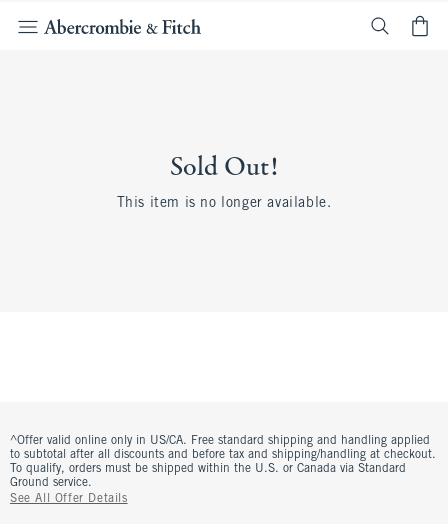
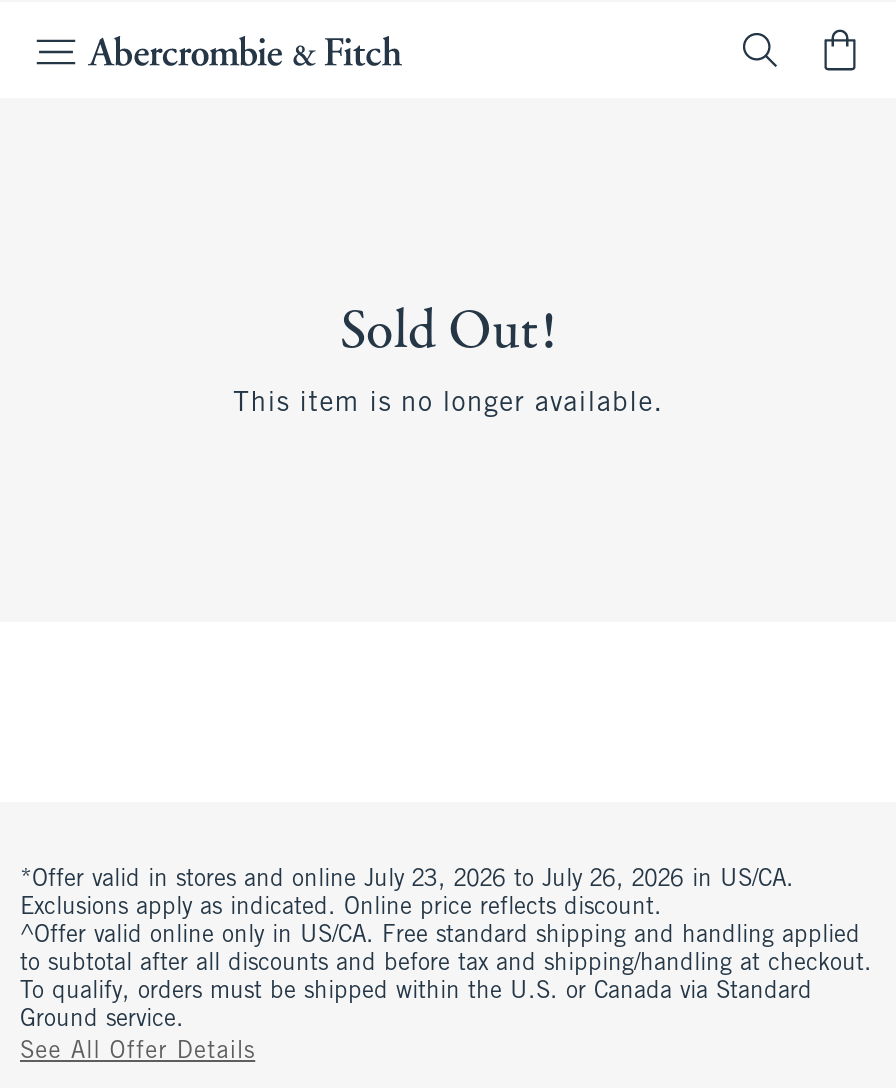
none -> [20,868,794,920] *Offer valid in stores and online July 23, 2026 to July 26, 2026 in US/CA. | Exclusions apply as indicated. Online price reflects discount.

